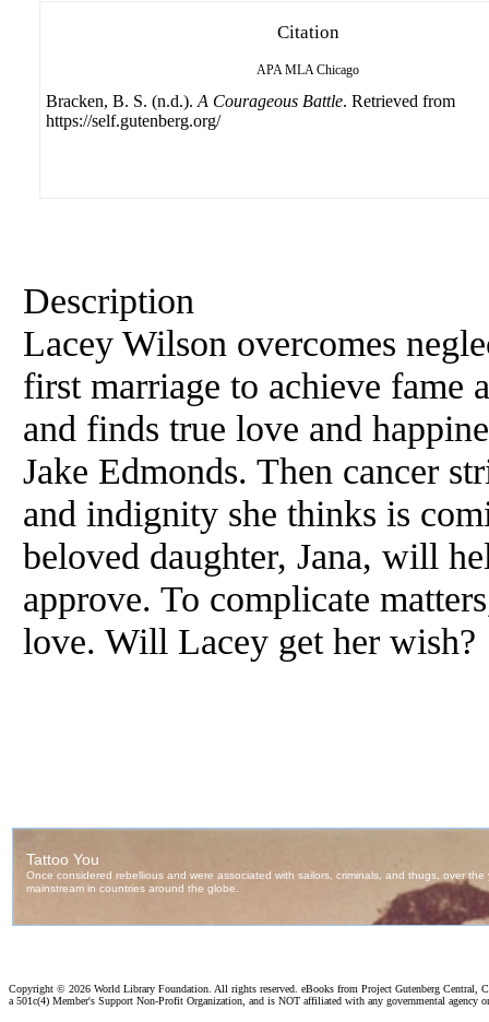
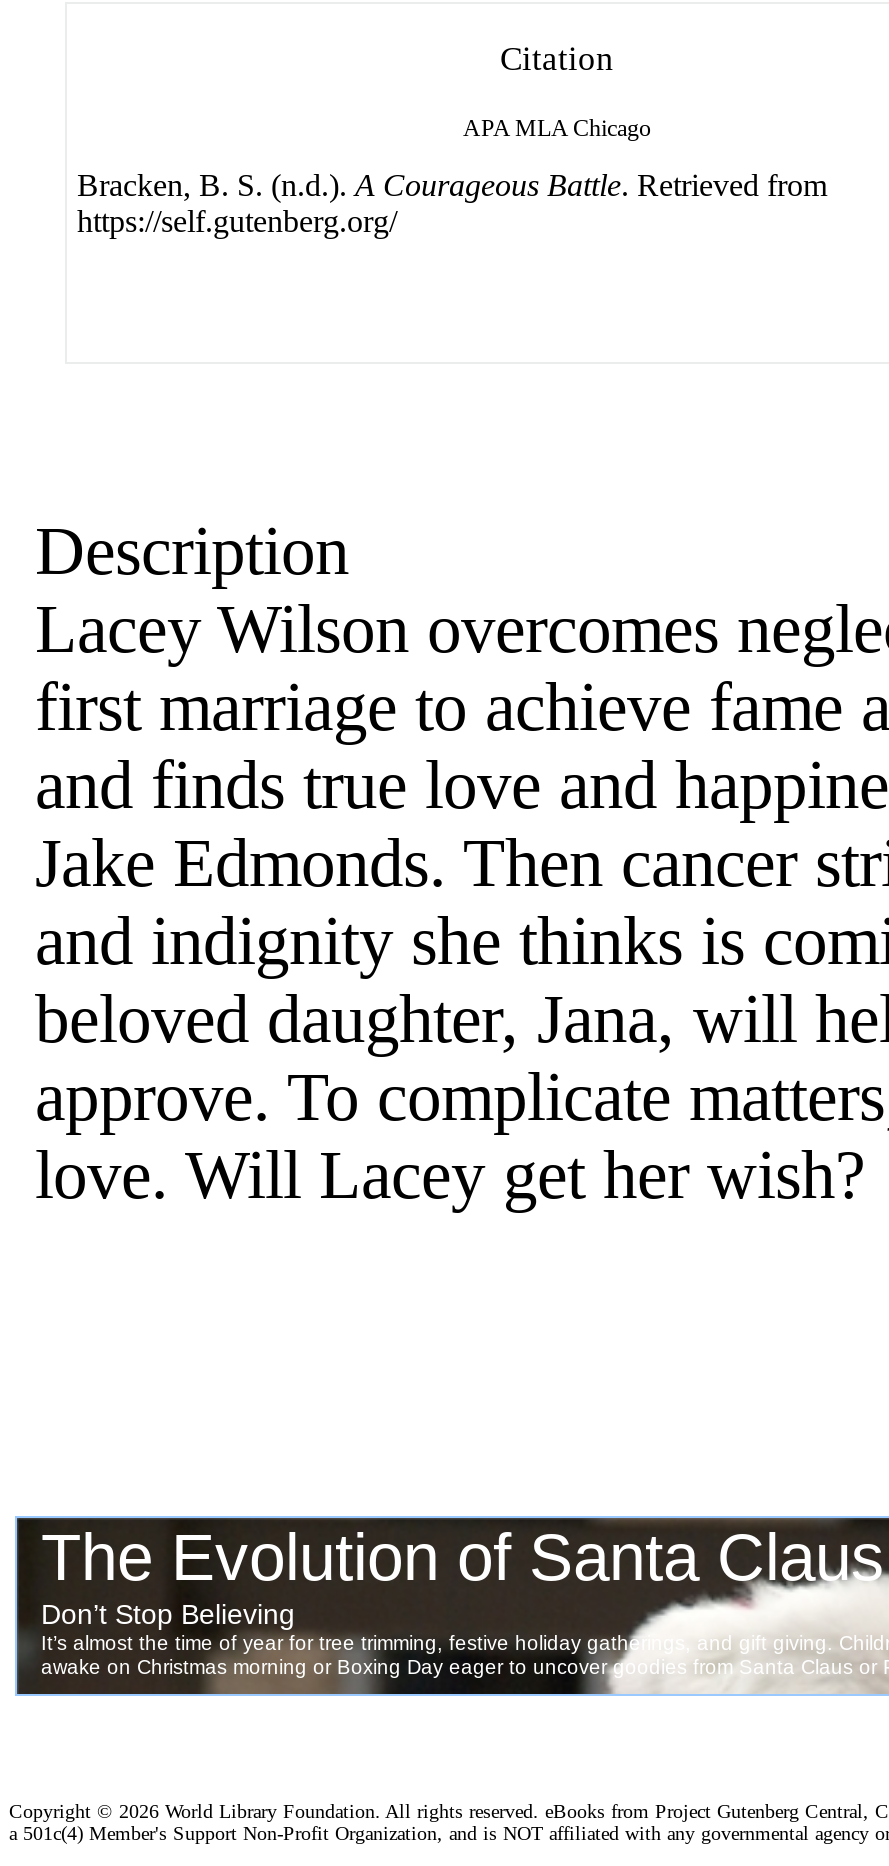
[12,828,486,926] [image] -> [15,1516,883,1696] [image]

